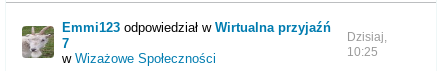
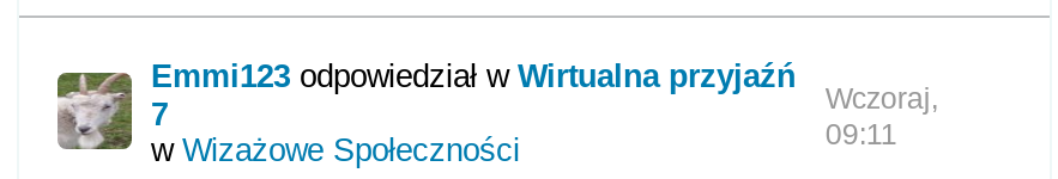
[347,30,387,59] Dzisiaj, | 10:25 -> [825,83,938,152] Wczoraj, | 09:11

